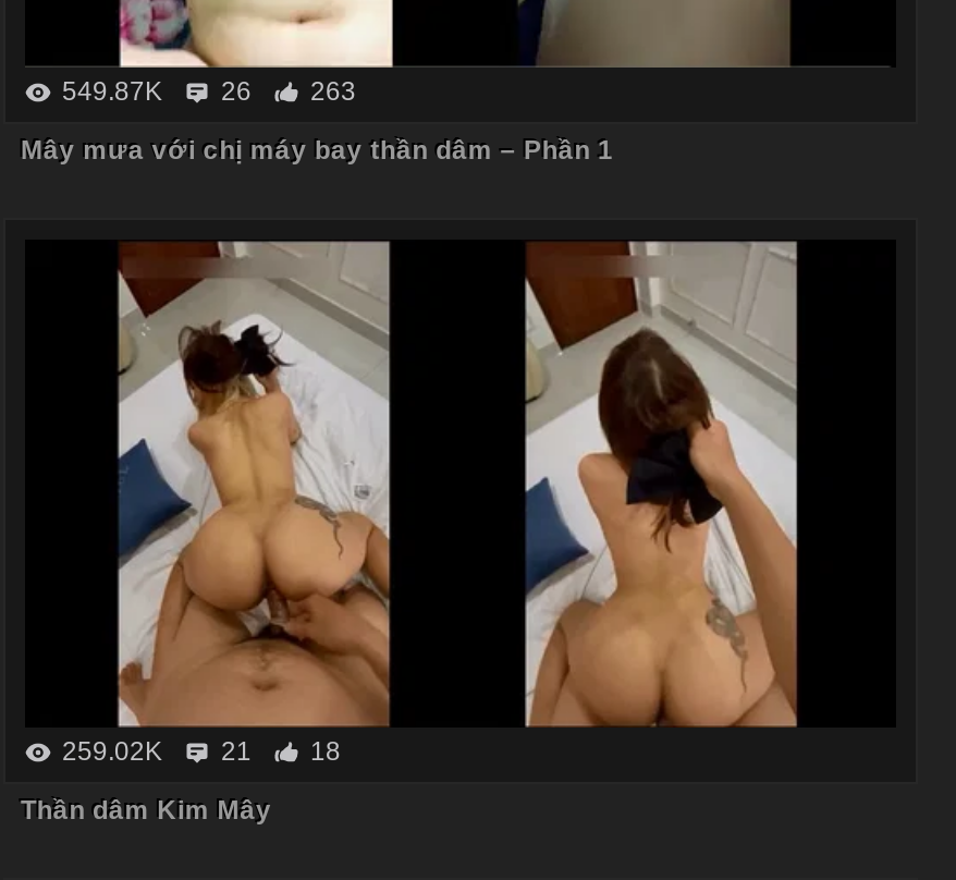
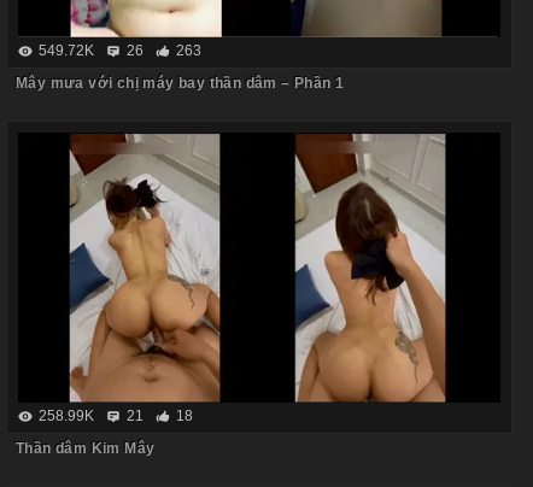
[62,76,356,106] 549.87K 26 263 -> [39,42,201,59] 549.72K 26 263
[62,736,341,766] 259.02K 21 18 -> [39,407,193,424] 258.99K 21 18

